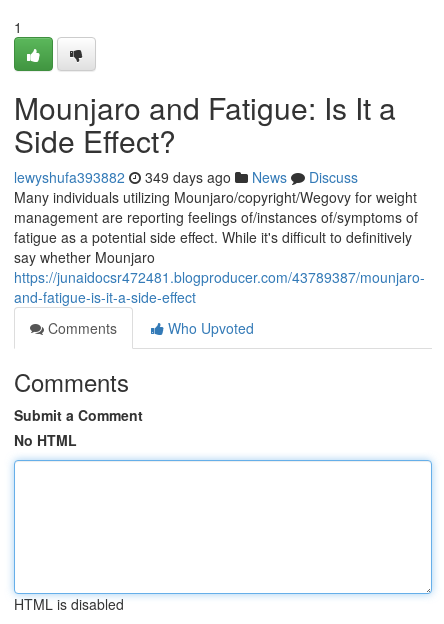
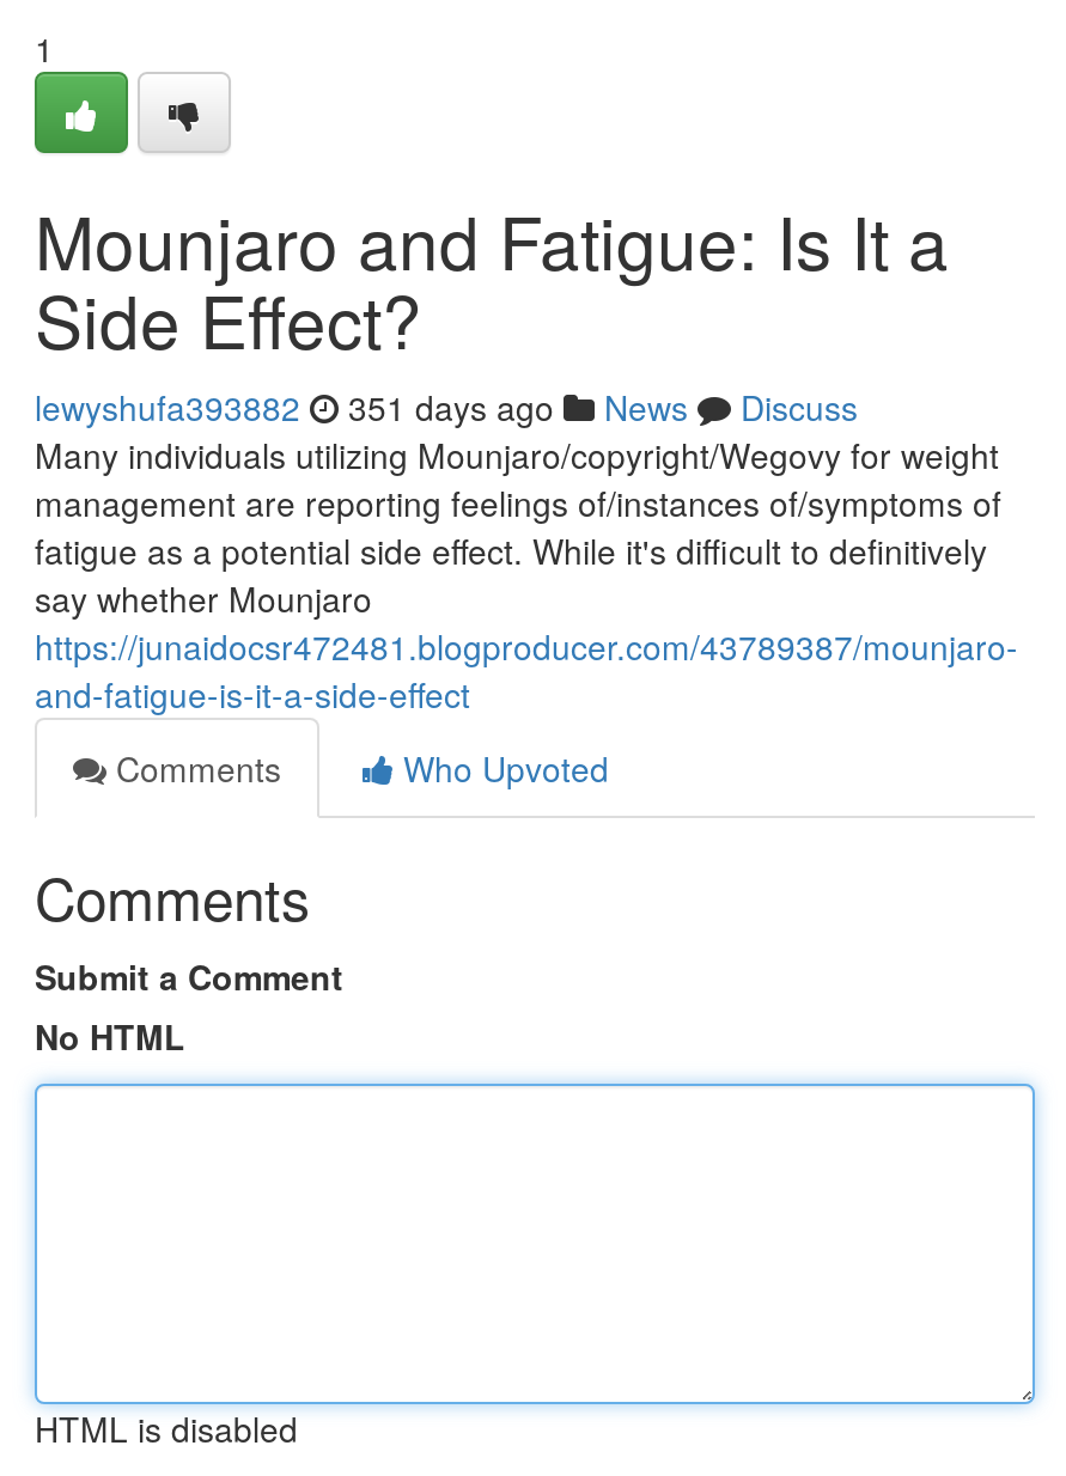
[14,167,358,187] lewyshufa393882 349 days ago News Discuss -> [35,383,858,431] lewyshufa393882 351 days ago News Discuss

